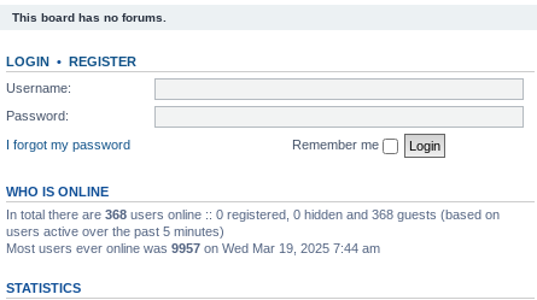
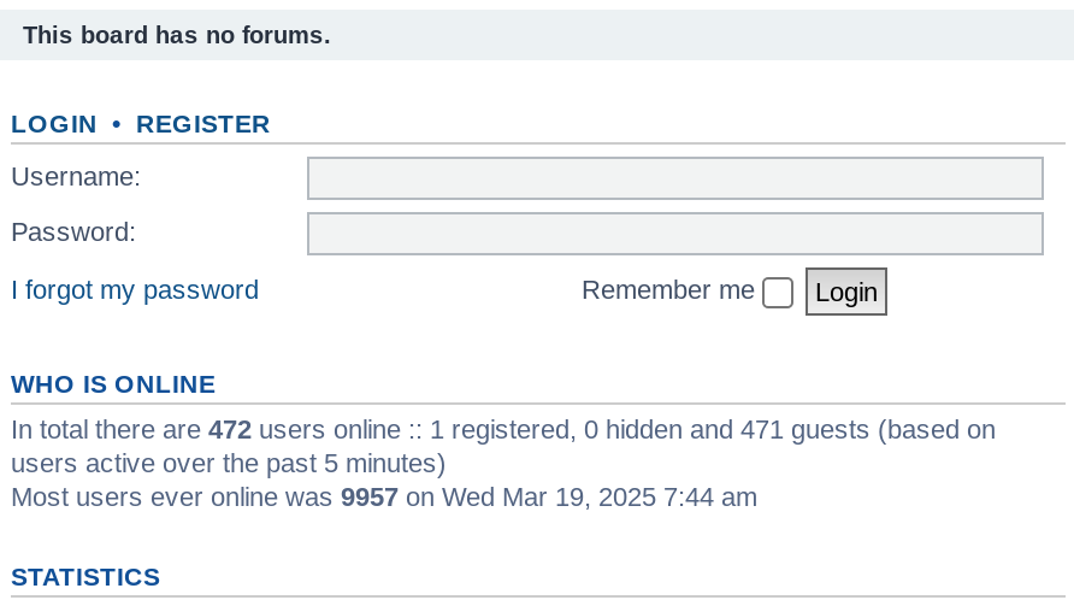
[6,207,500,221] In total there are 368 users online :: 0 registered, 0 hidden and 368 guests (based on -> [11,413,996,442] In total there are 472 users online :: 1 registered, 0 hidden and 471 guests (based on

